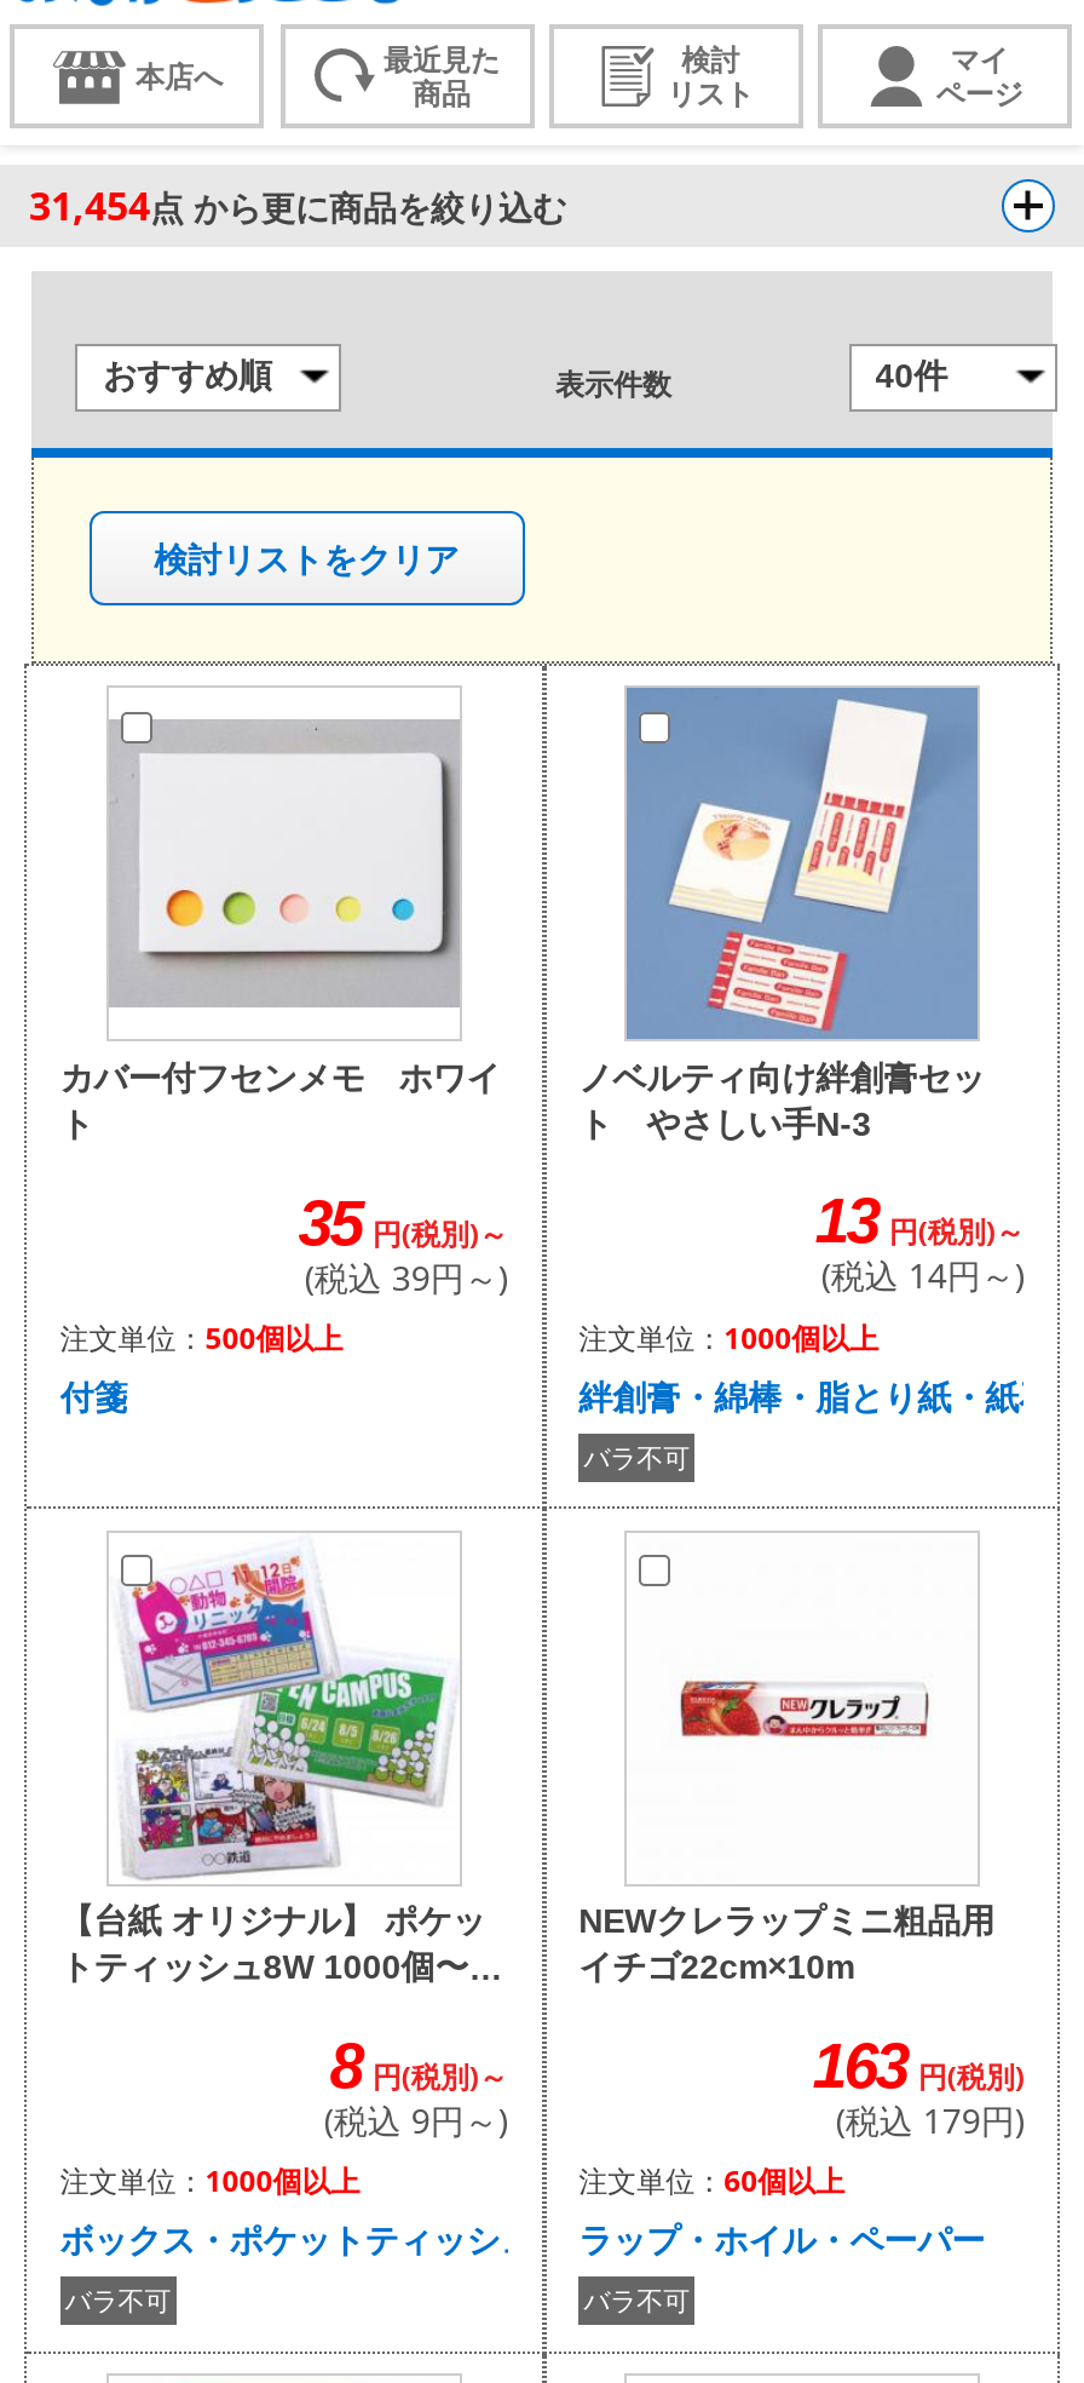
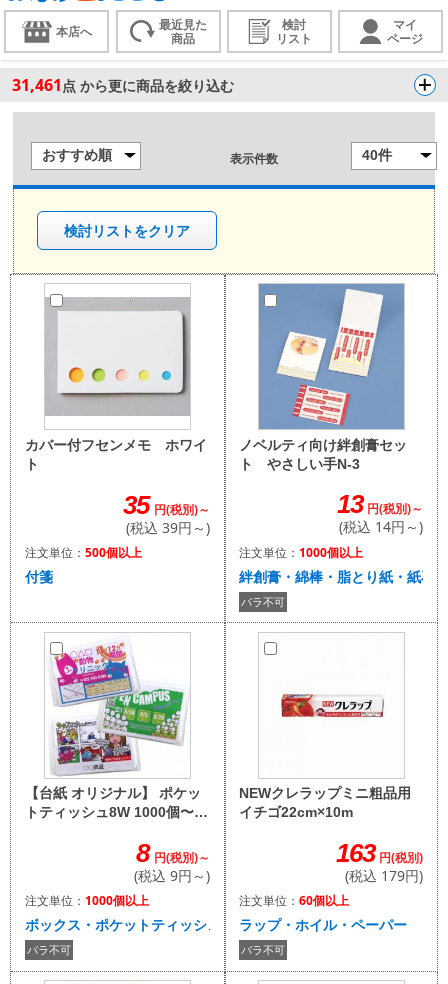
[29,178,566,231] 31,454点 から更に商品を絞り込む -> [12,73,234,95] 31,461点 から更に商品を絞り込む

